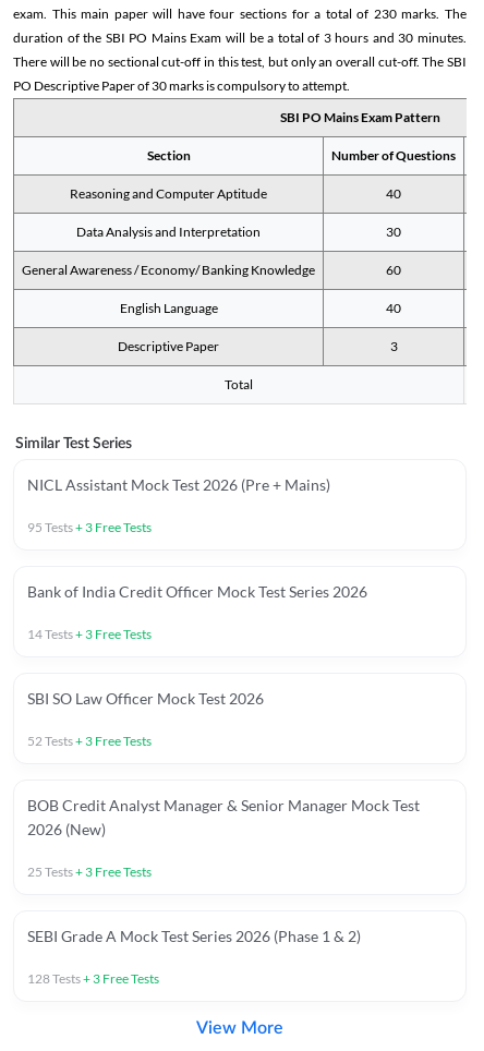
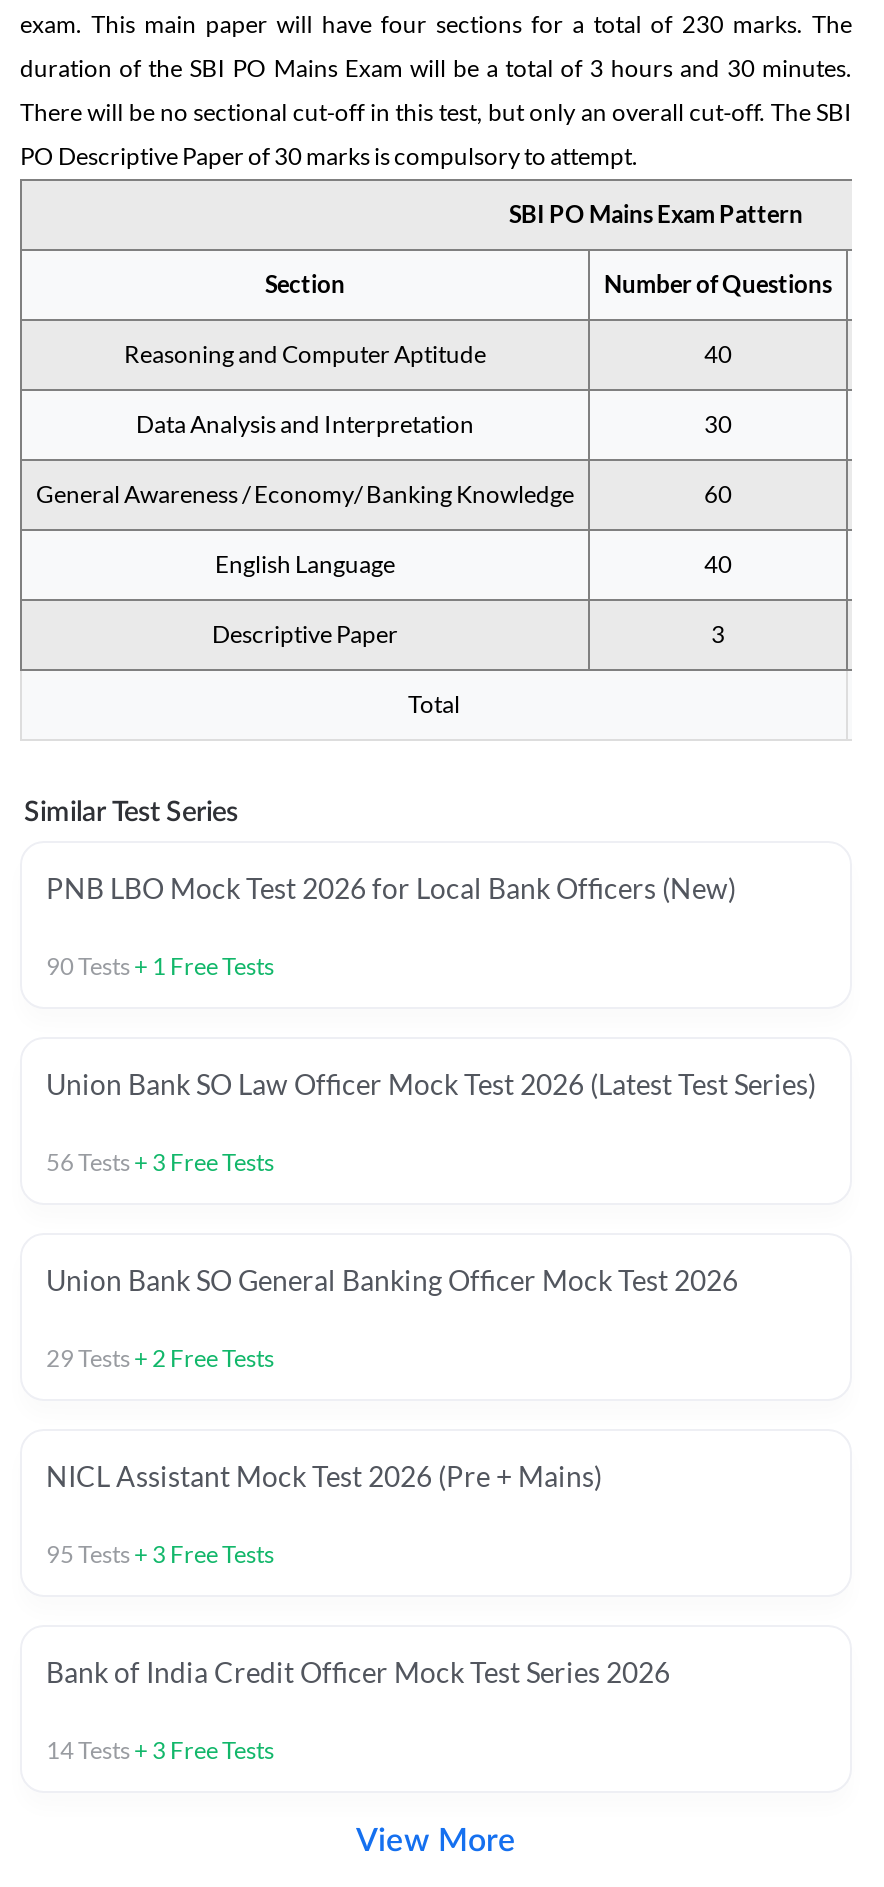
none -> [46,871,736,981] PNB LBO Mock Test 2026 for Local Bank Officers (New) | 90Tests + 1 Free Tests
none -> [46,1067,816,1177] Union Bank SO Law Officer Mock Test 2026 (Latest Test Series) | 56Tests + 3 Free Tests
none -> [46,1263,738,1373] Union Bank SO General Banking Officer Mock Test 2026 | 29Tests + 2 Free Tests
moved [27,475,367,642] -> [46,1459,670,1765]: NICL Assistant Mock Test 2026 (Pre + Mains) | 95 Tests + 3 Free Tests | Bank of India Credit Officer Mock Test Series 2026 | 14Tests + 3 Free Tests
[27,689,264,749] SBI SO Law Officer Mock Test 2026 | 52 Tests + 3 Free Tests -> none
[27,796,420,880] BOB Credit Analyst Manager & Senior Manager Mock Test | 2026 (New) | 25 Tests + 3 Free Tests -> none
[27,927,361,987] SEBI Grade A Mock Test Series 2026 (Phase 1 & 2) | 128 Tests + 3 Free Tests -> none

